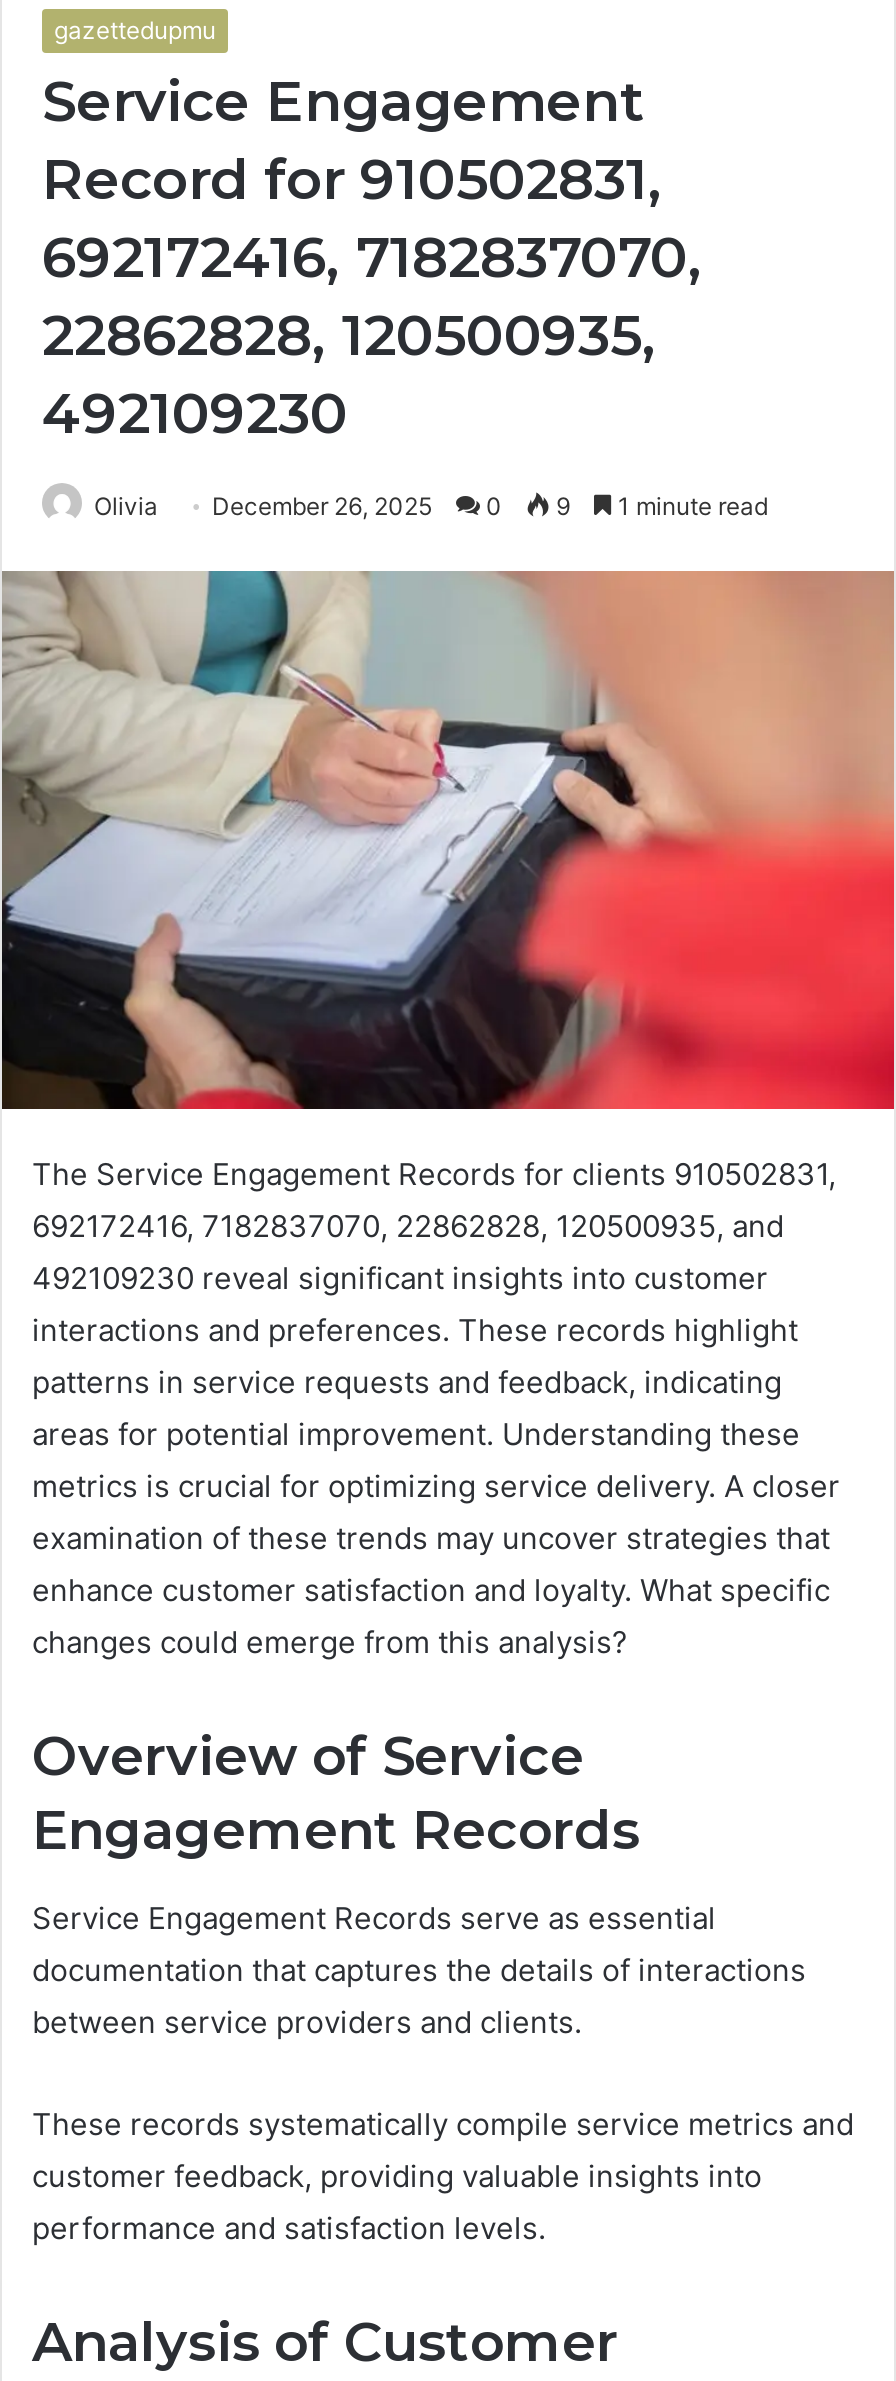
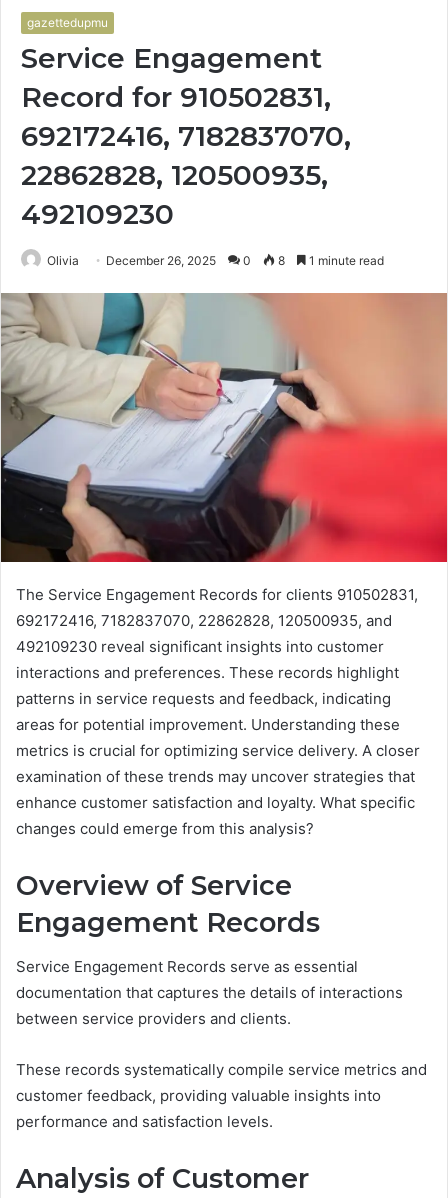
[94,491,768,521] Olivia December 26, 2025 0 9 1 minute read -> [47,253,384,268] Olivia December 26, 2025 0 8 1 minute read

